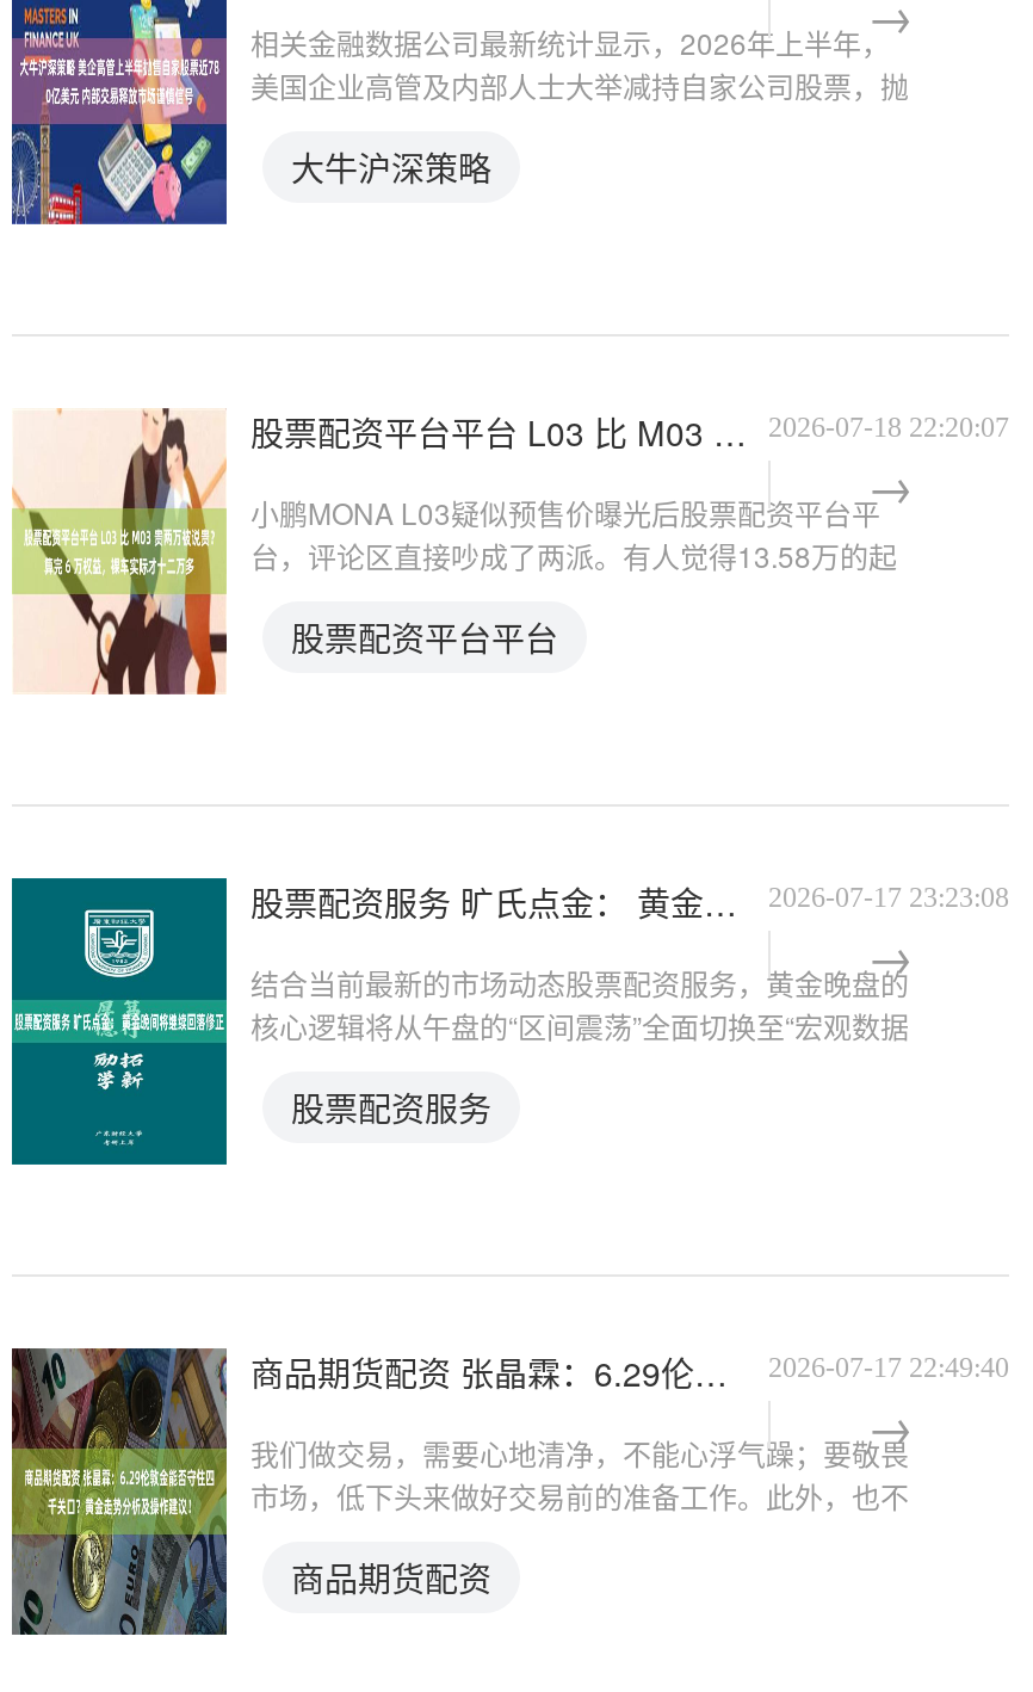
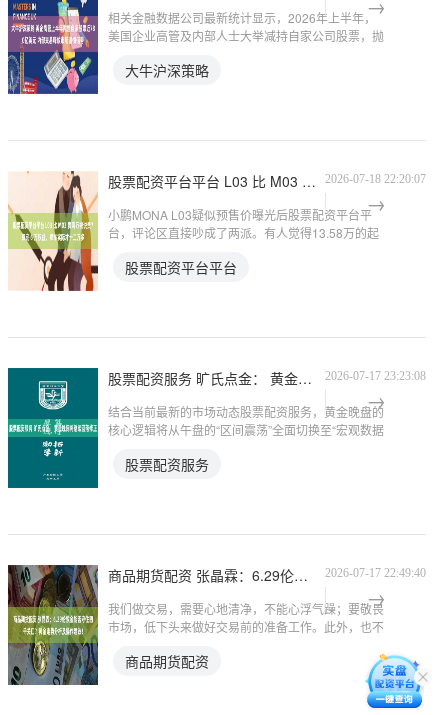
none -> [365,654,426,709] [image]

